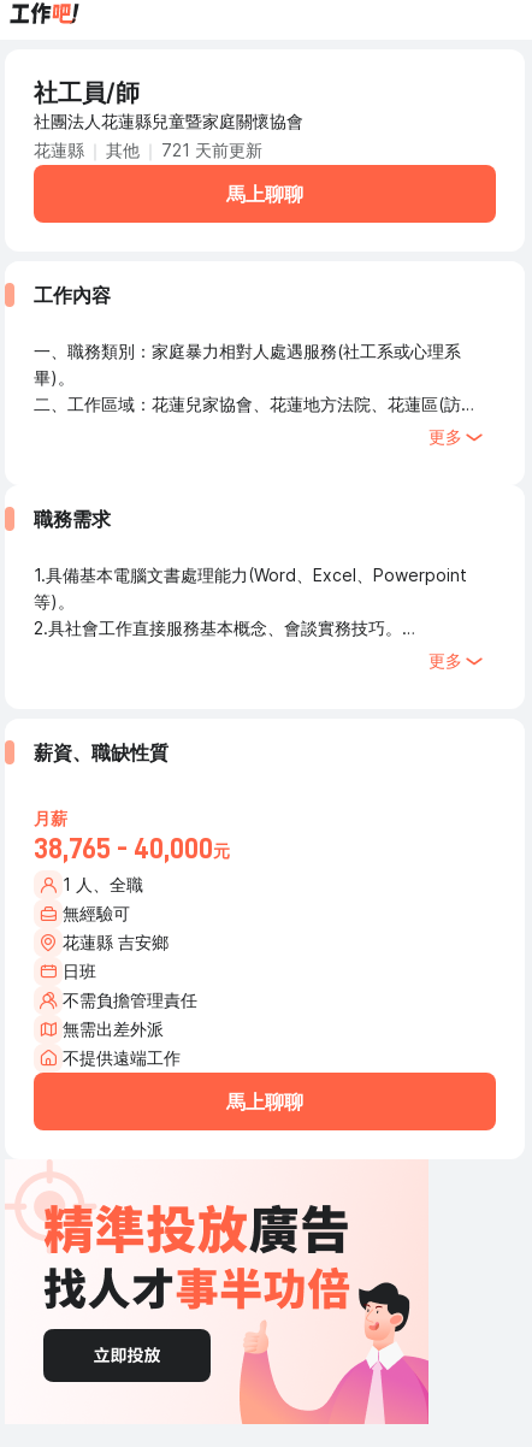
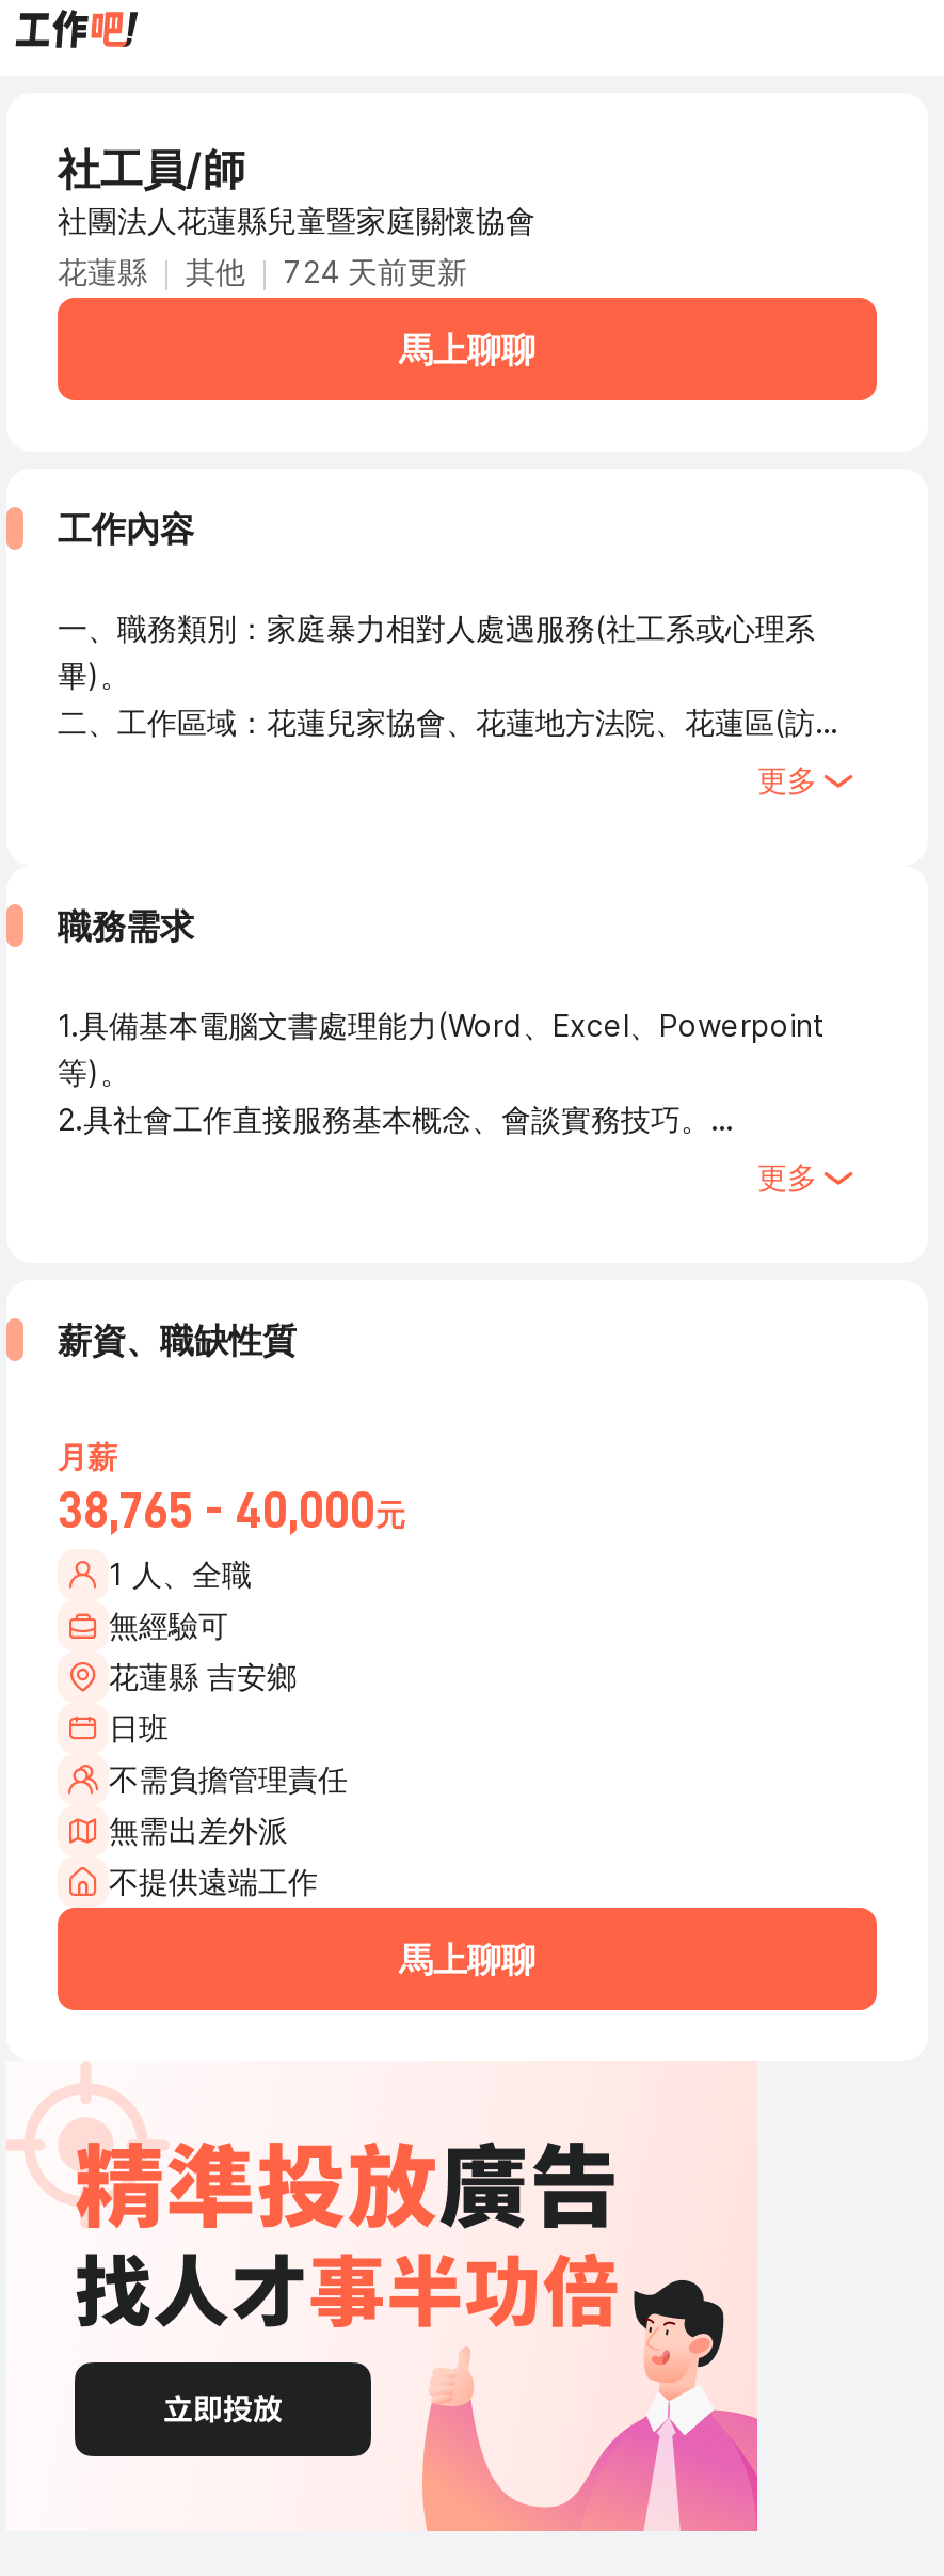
[34,140,262,160] 花蓮縣 其他 721 天前更新 -> [58,253,467,289] 花蓮縣 其他 724 天前更新

